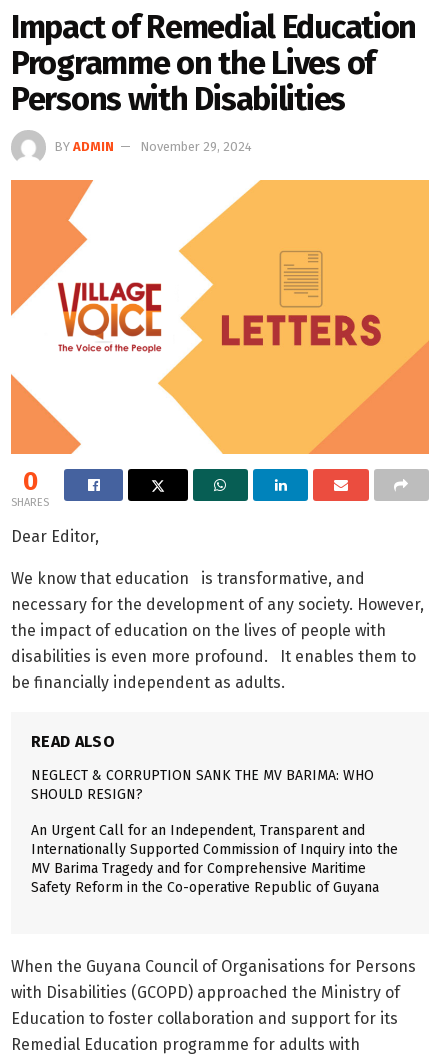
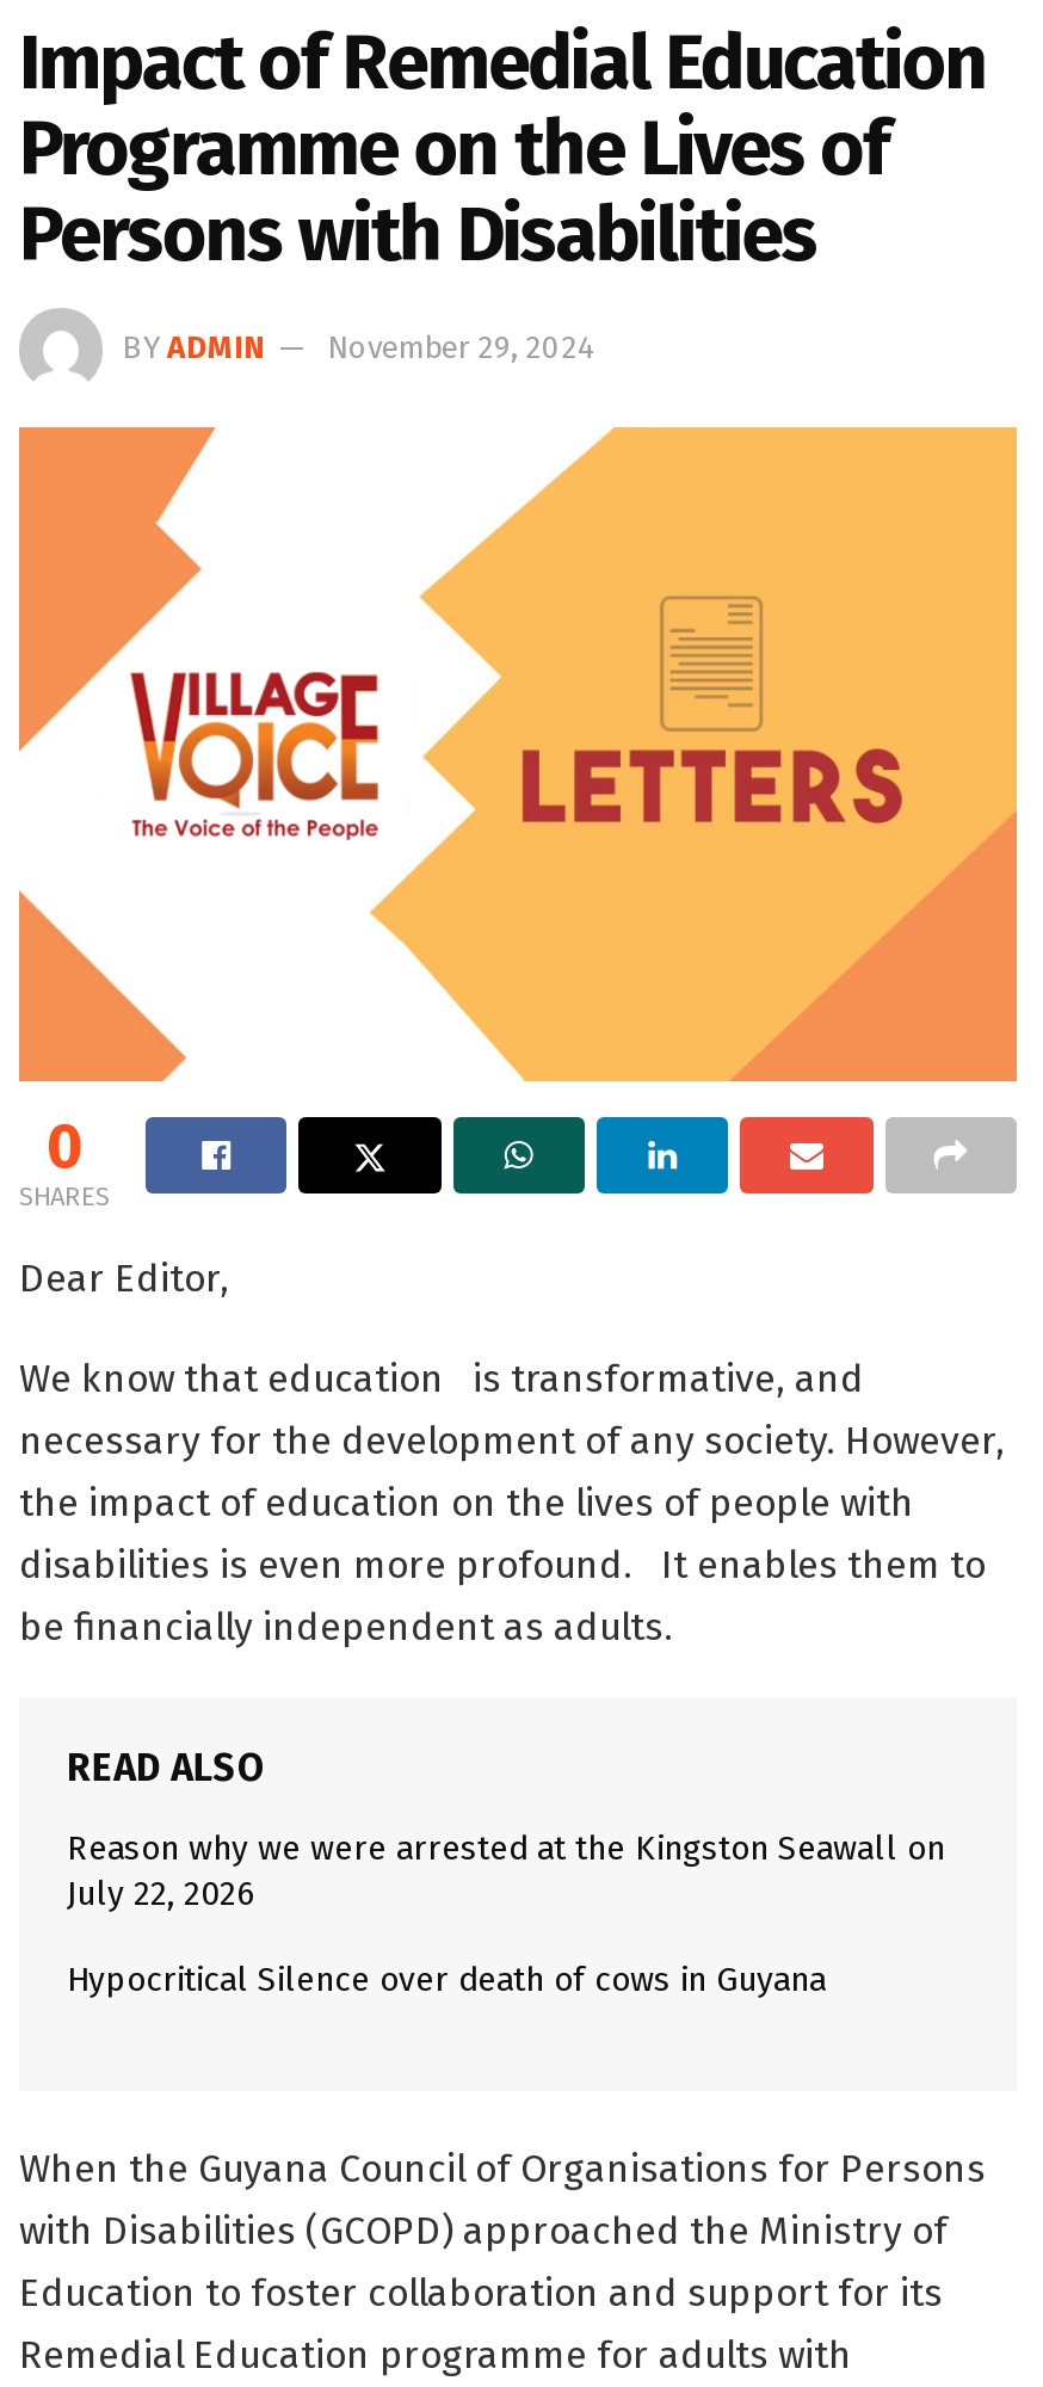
[31,767,374,803] NEGLECT & CORRUPTION SANK THE MV BARIMA: WHO | SHOULD RESIGN? -> [67,1828,945,1914] Reason why we were arrested at the Kingston Seawall on | July 22, 2026
[31,822,398,896] An Urgent Call for an Independent, Transparent and | Internationally Supported Commission of Inquiry into the | MV Barima Tragedy and for Comprehensive Maritime | Safety Reform in the Co-operative Republic of Guyana -> [67,1960,826,2000] Hypocritical Silence over death of cows in Guyana

